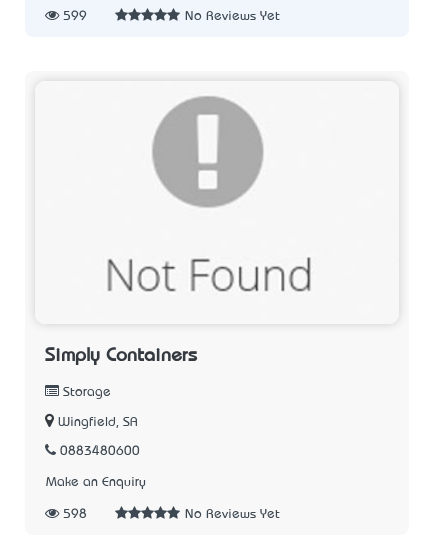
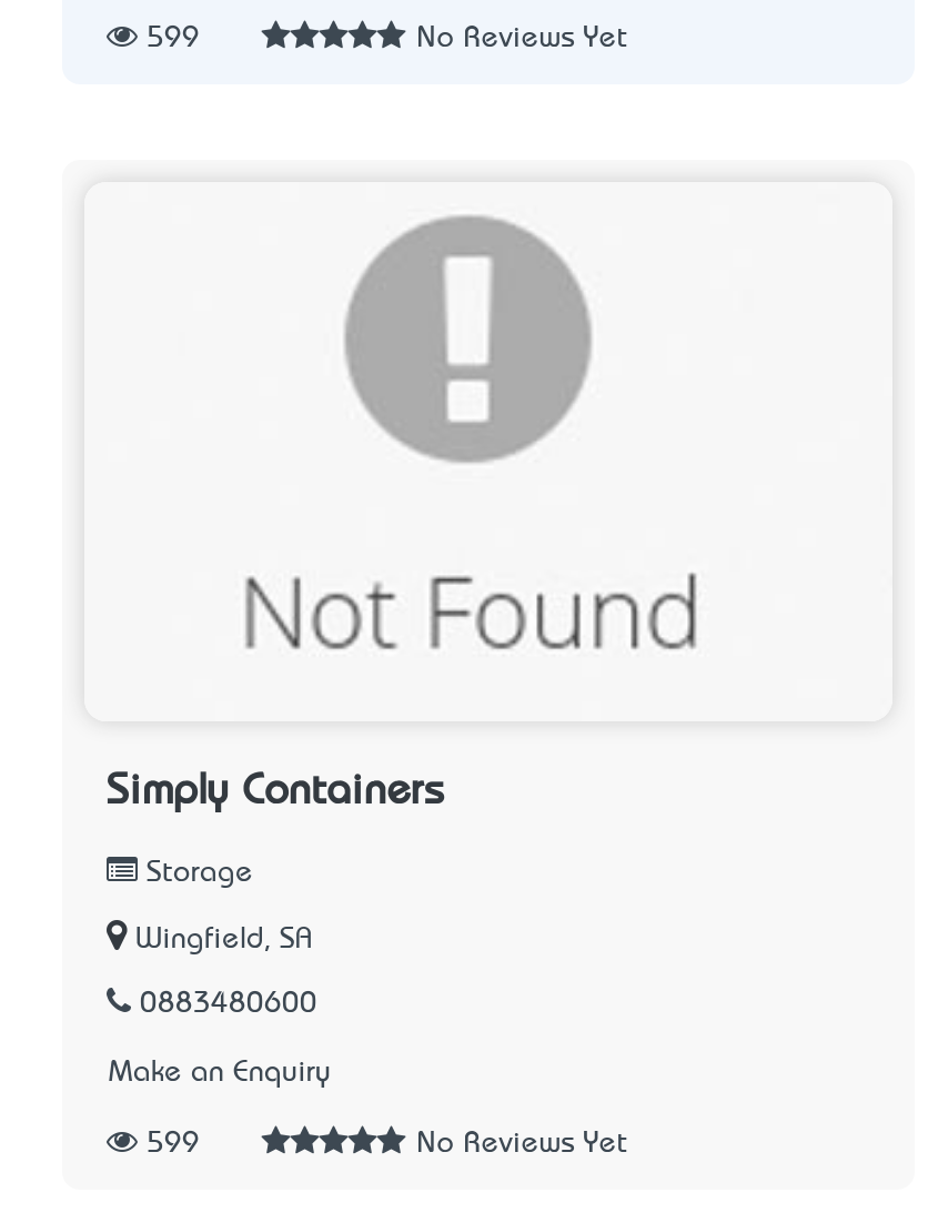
[59,508,87,521] 598 -> [138,1129,200,1158] 599

